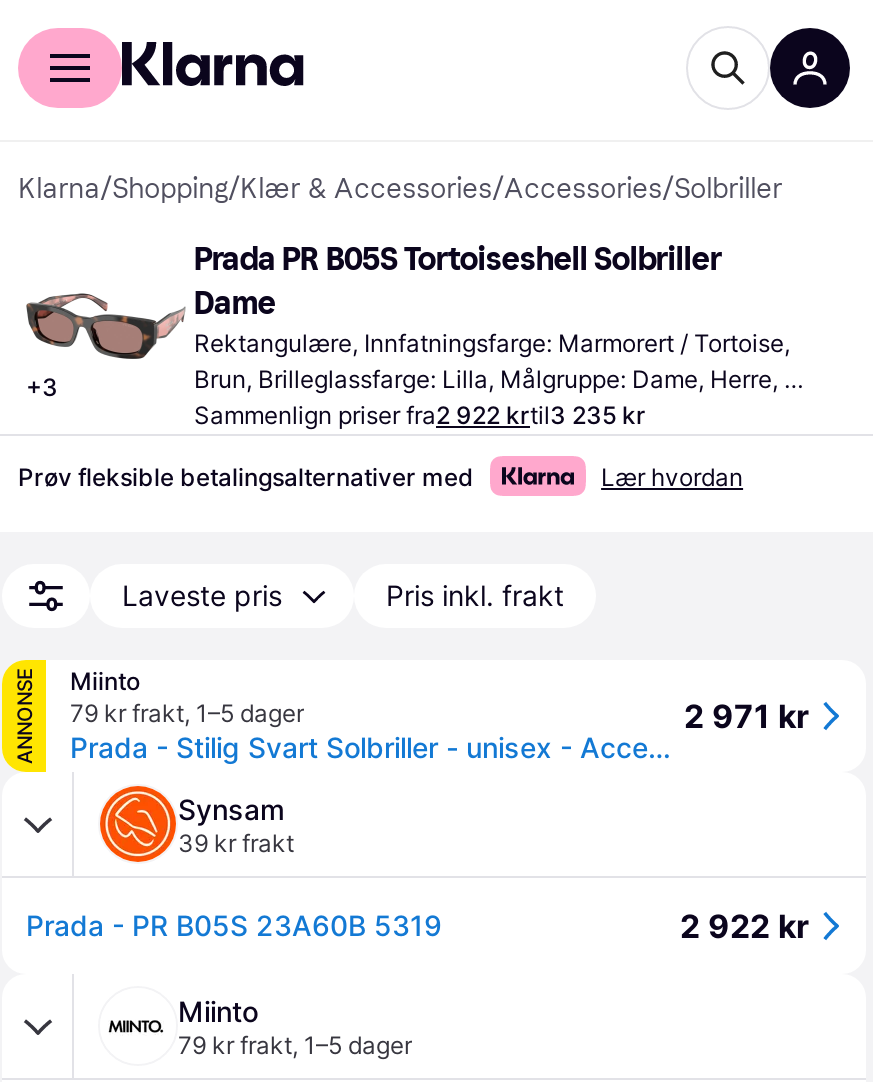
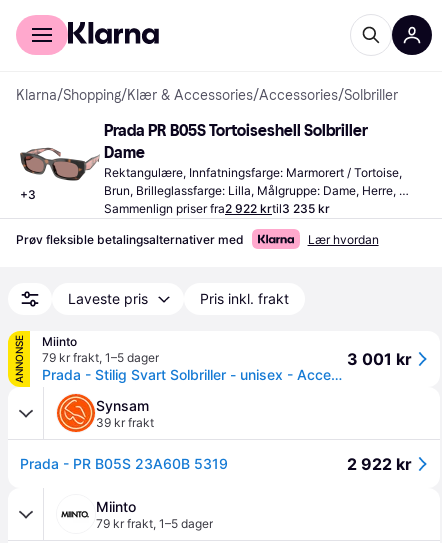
[684,696,810,736] 2 971 kr -> [347,349,412,369] 3 001 kr

